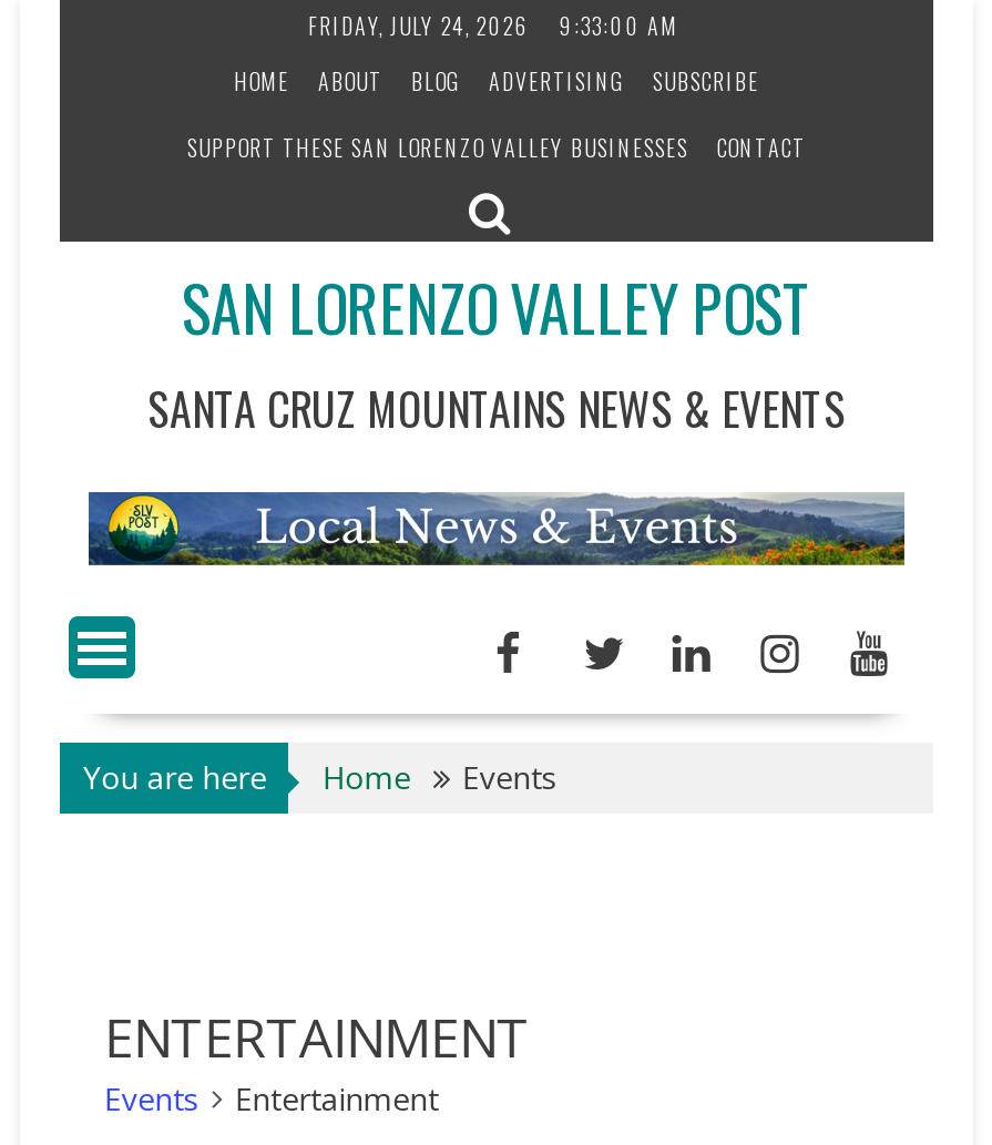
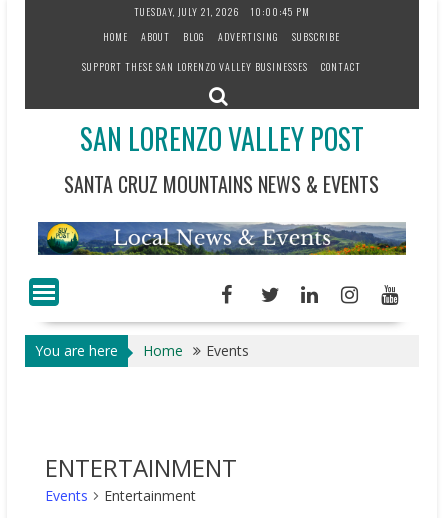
[308,9,678,42] FRIDAY, JULY 24, 2026 | 9:33:00 AM -> [134,4,310,19] TUESDAY, JULY 21, 2026 | 10:00:45 PM

